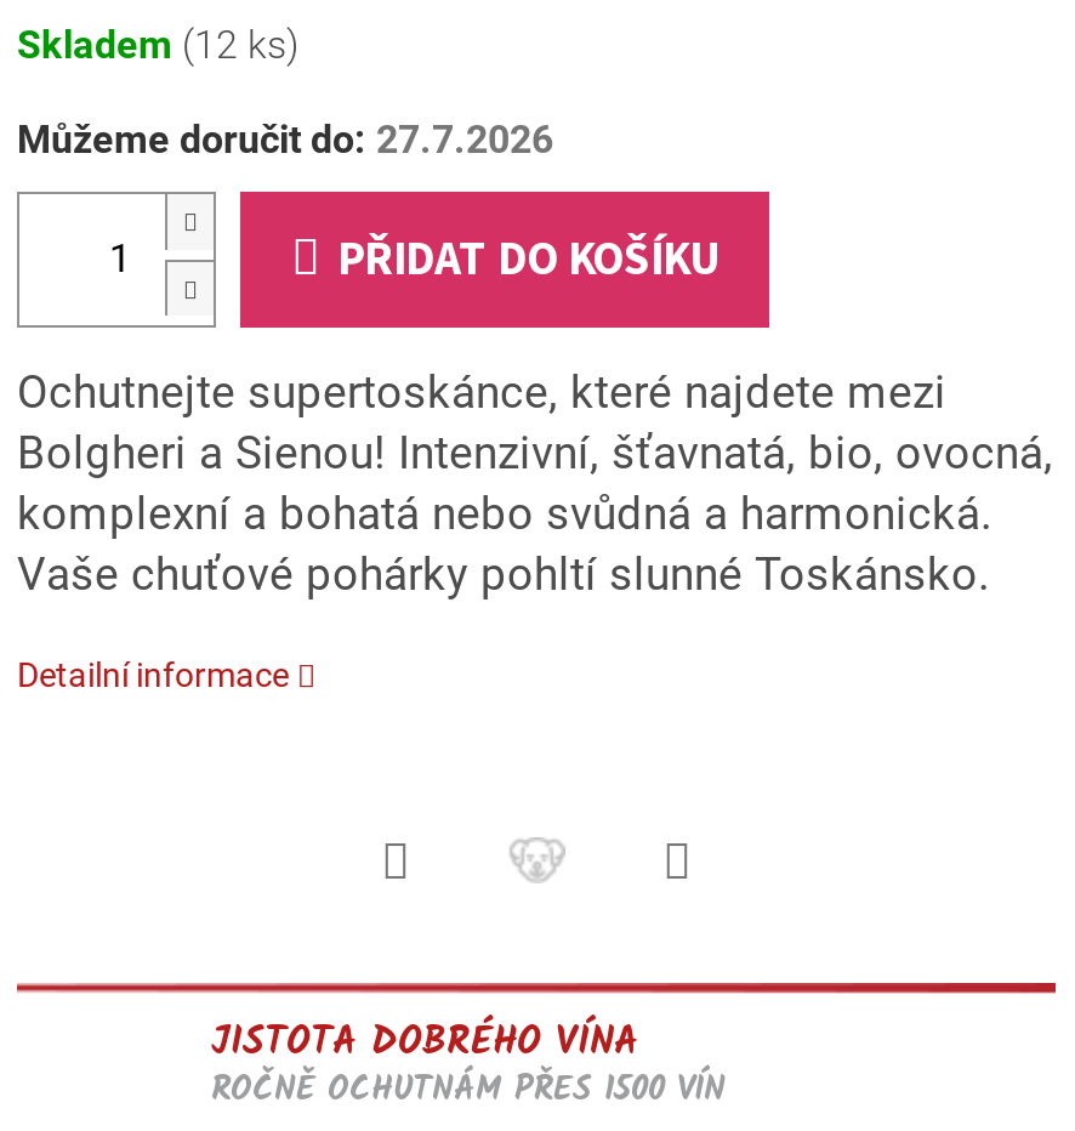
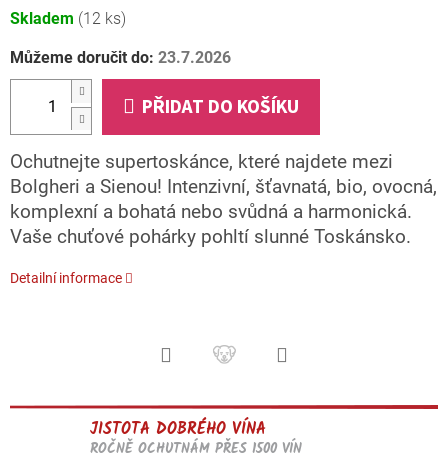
[17,116,553,162] Můžeme doručit do: 27.7.2026 -> [10,48,231,67] Můžeme doručit do: 23.7.2026

